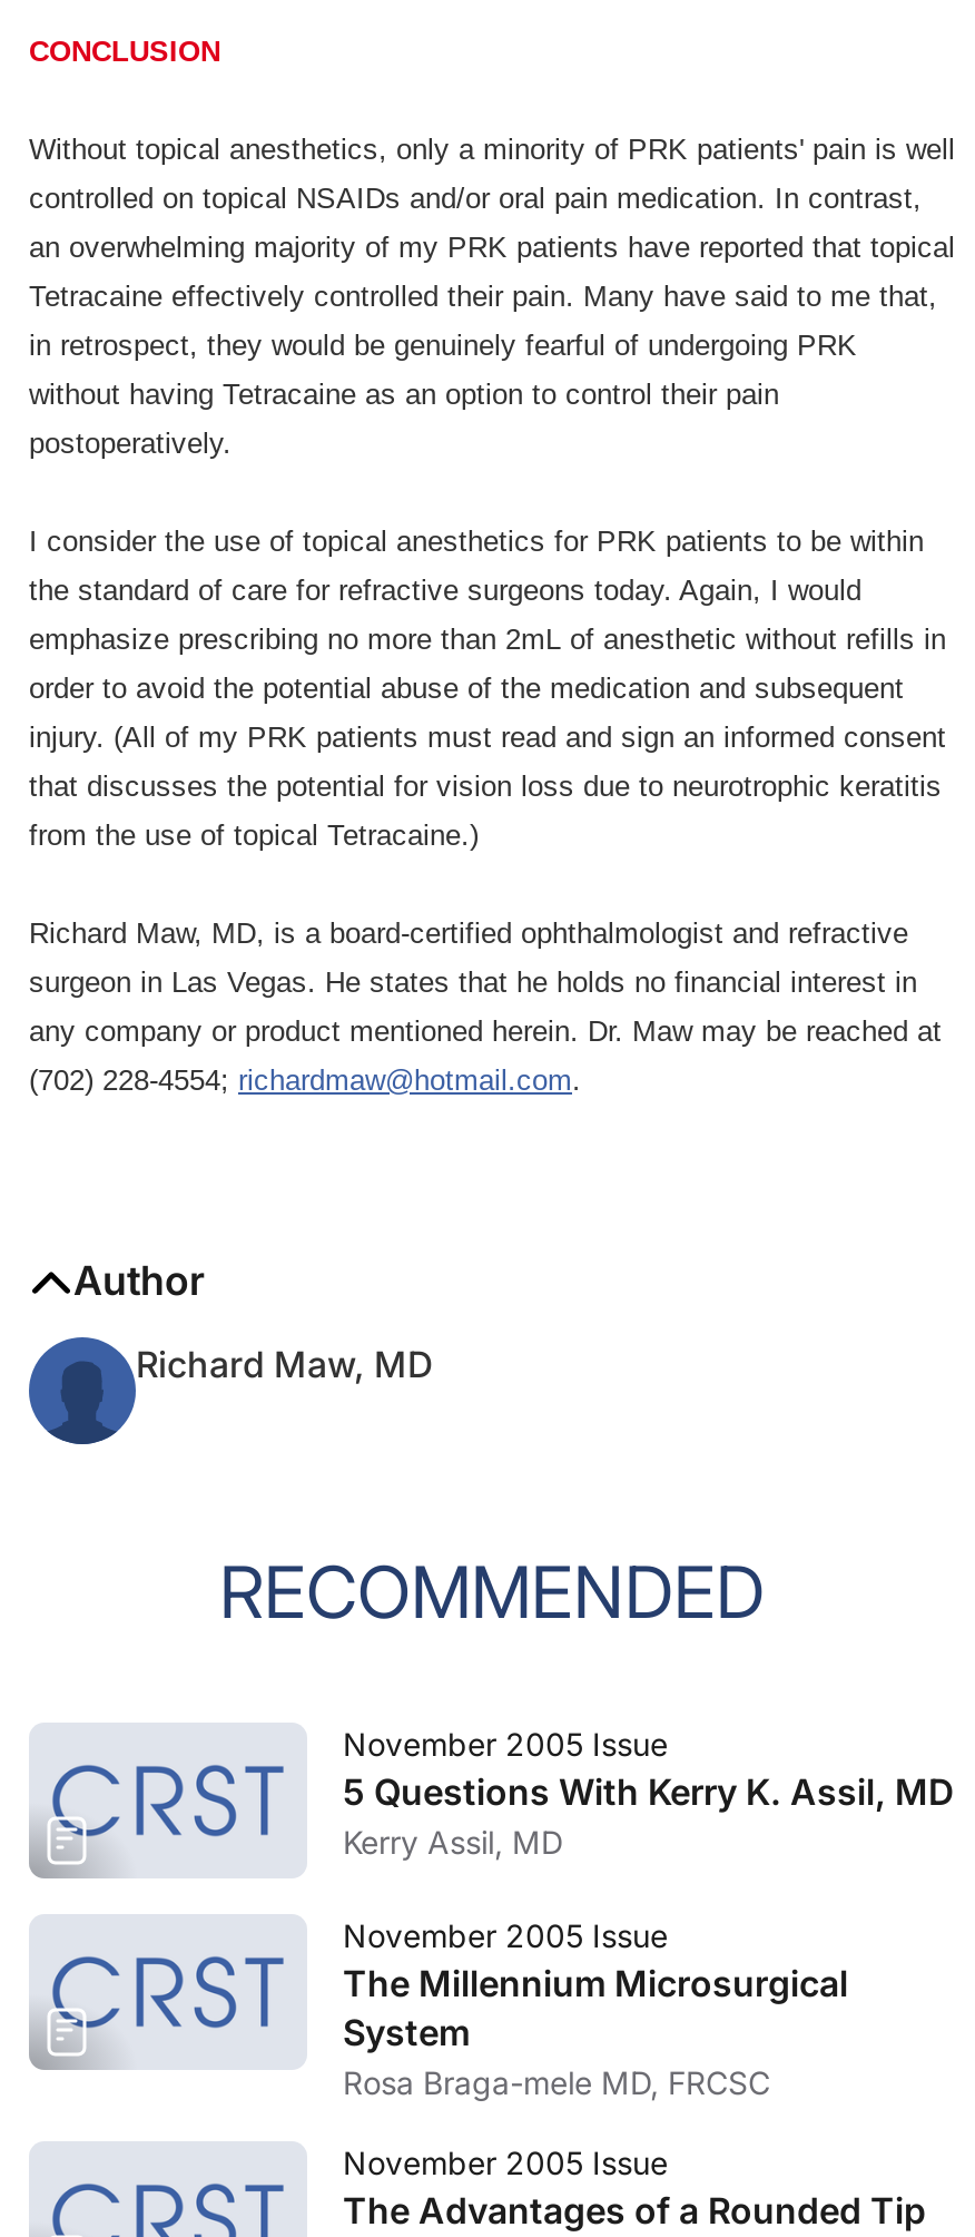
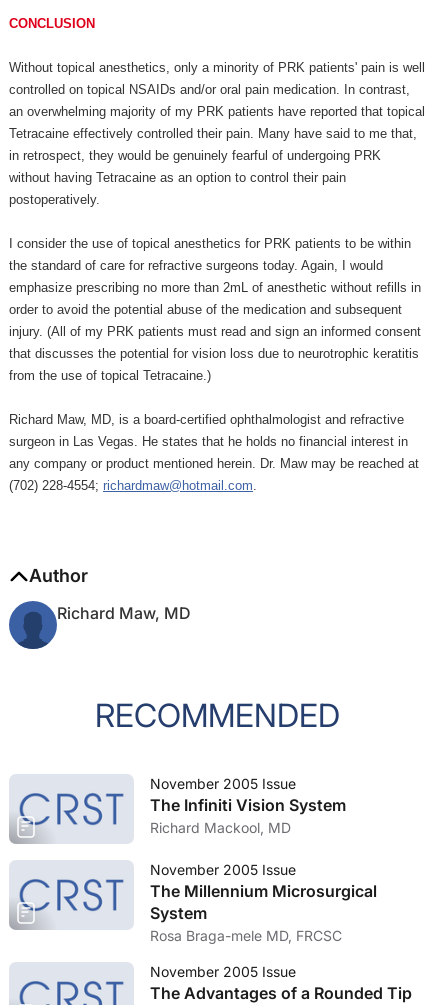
[343,1769,955,1861] 5 Questions With Kerry K. Assil, MD | Kerry Assil, MD -> [150,795,346,836] The Infiniti Vision System | Richard Mackool, MD

